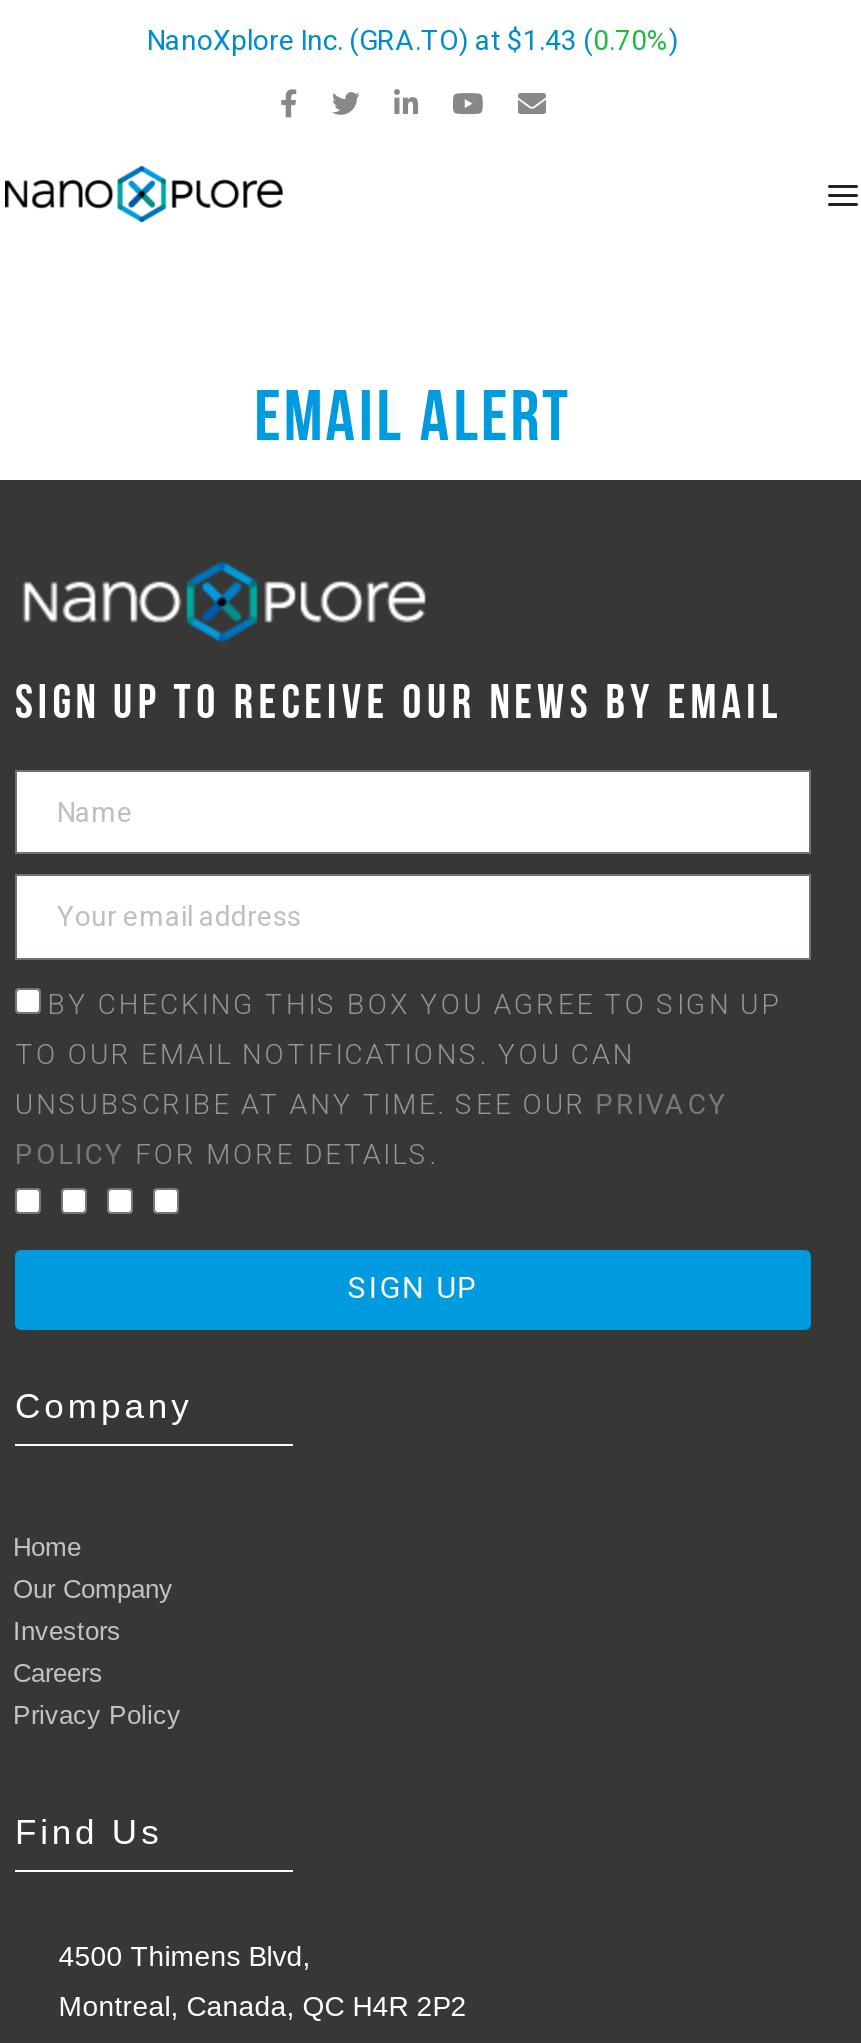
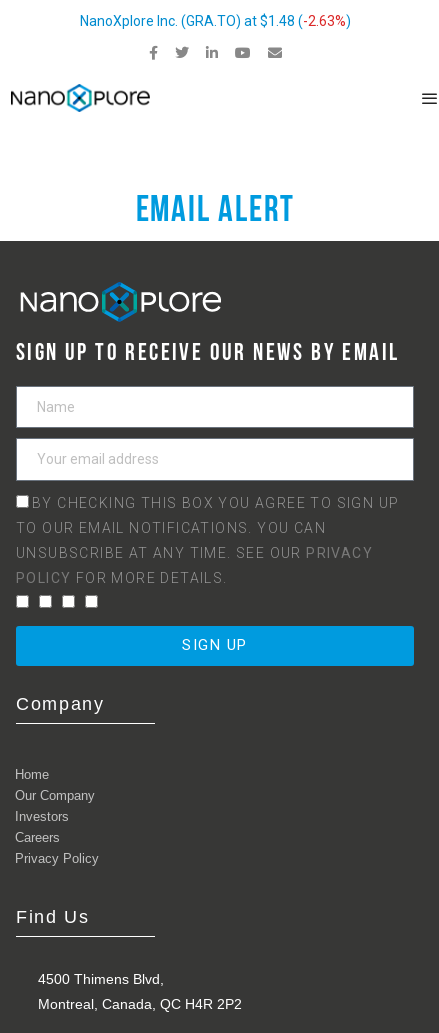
[147,24,679,56] NanoXplore Inc. (GRA.TO) at $1.43 (0.70%) -> [79,13,350,29] NanoXplore Inc. (GRA.TO) at $1.48 (-2.63%)

